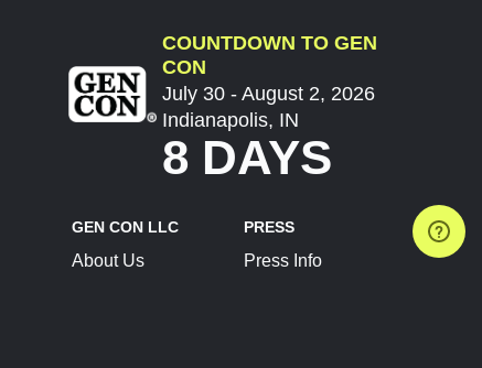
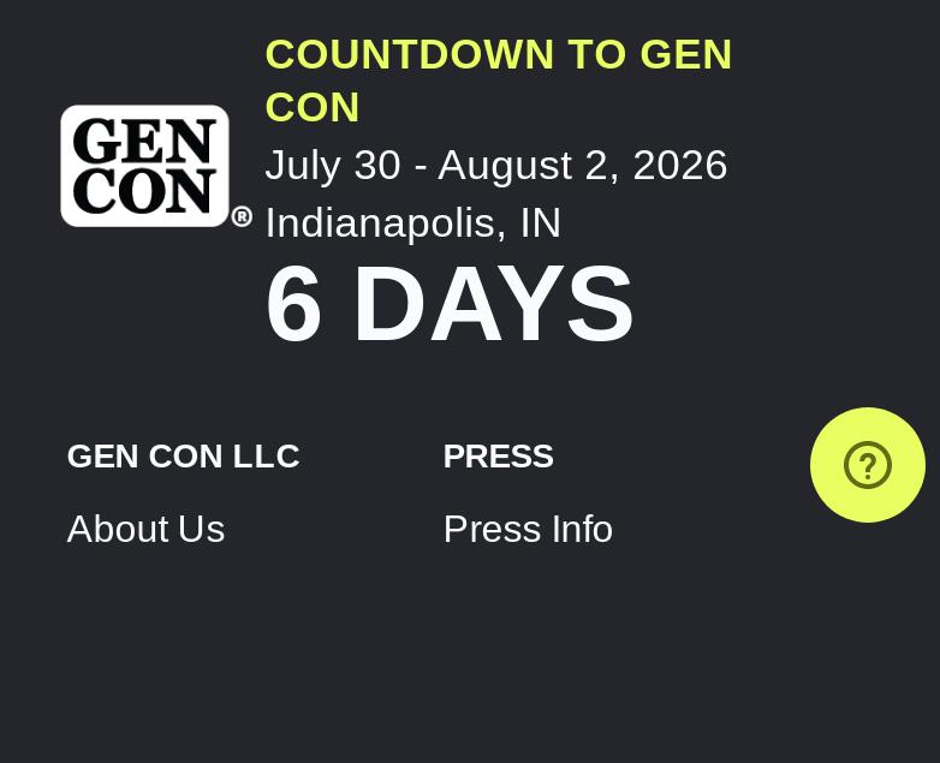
[162,130,332,184] 8 DAYS -> [265,244,635,362] 6 DAYS

